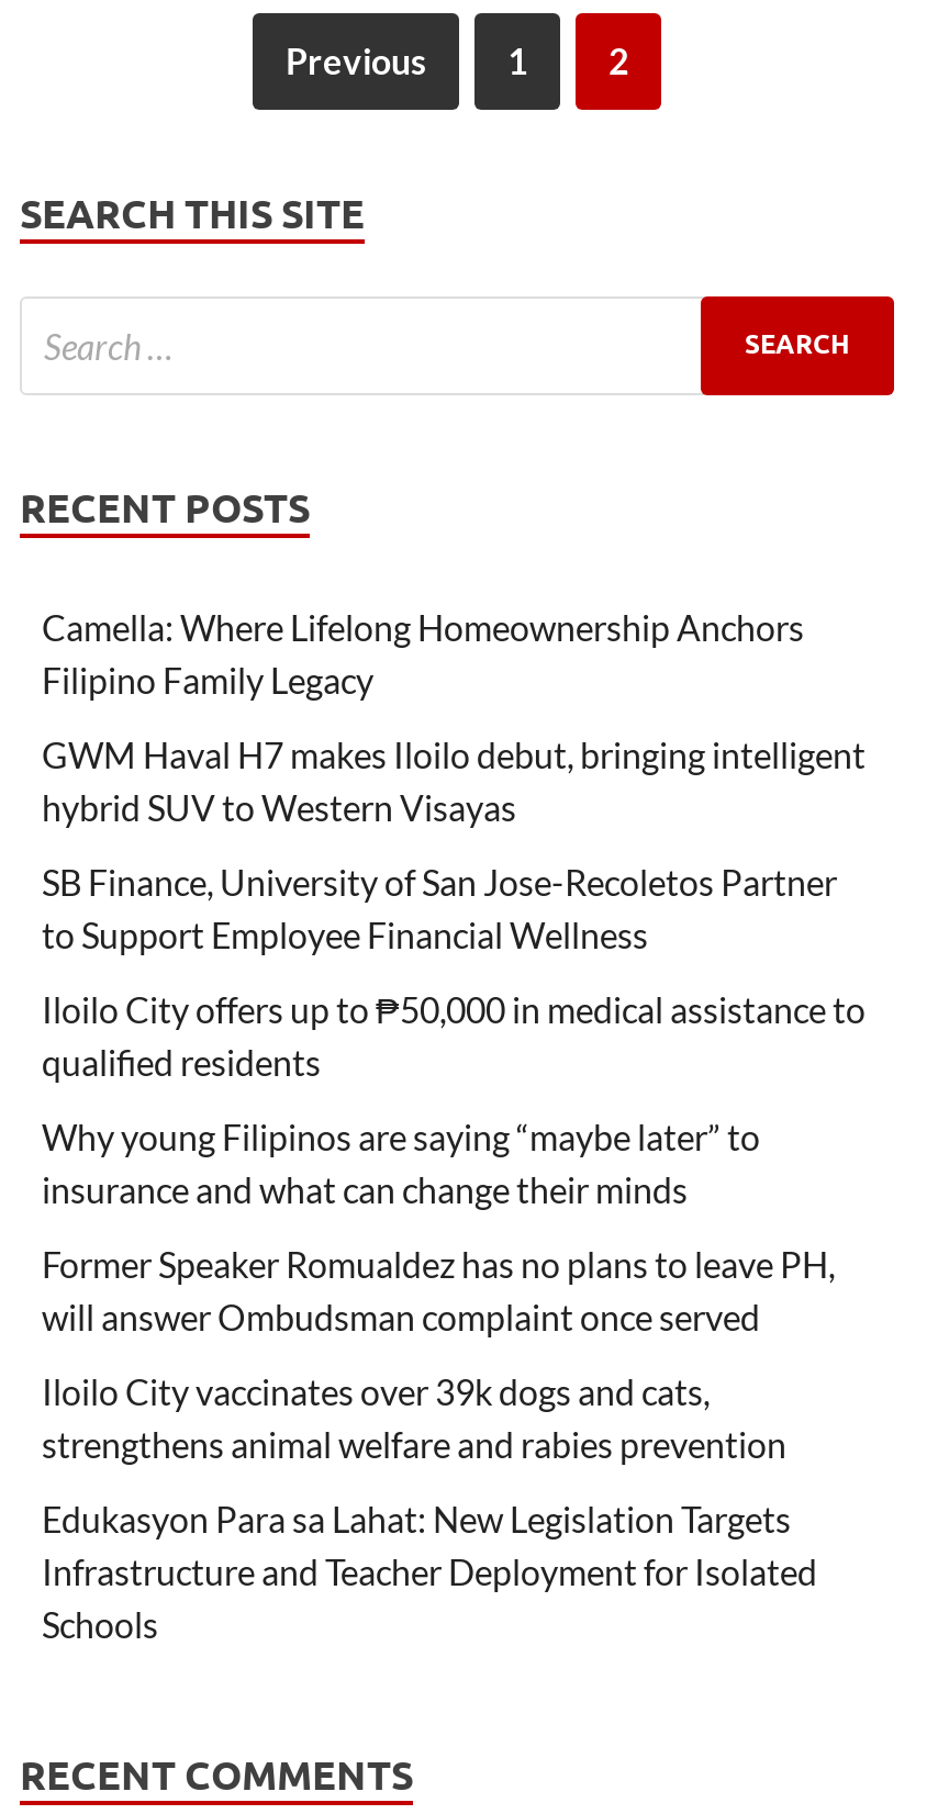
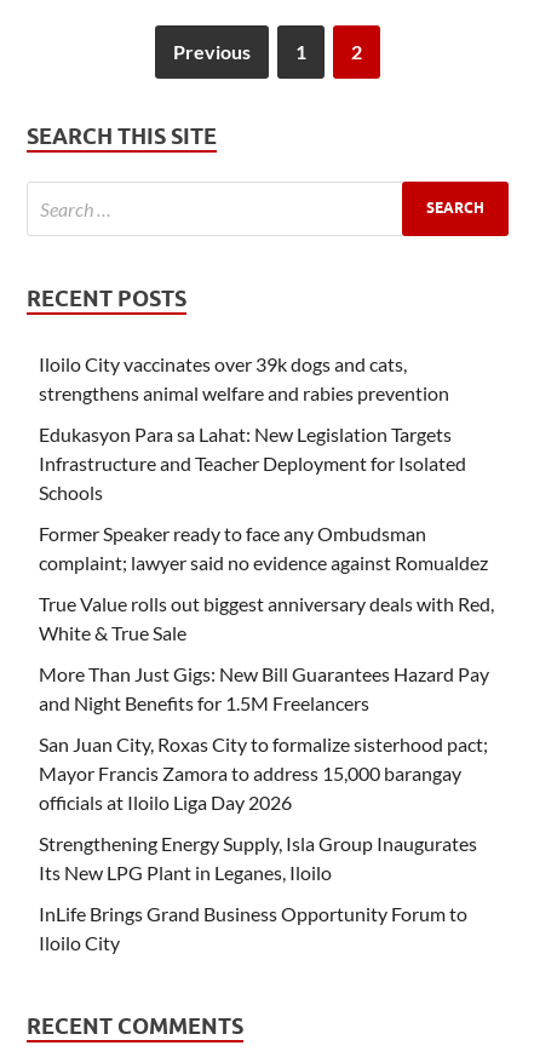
[42,606,866,1337] Camella: Where Lifelong Homeownership Anchors | Filipino Family Legacy | GWM Haval H7 makes Iloilo debut, bringing intelligent | hybrid SUV to Western Visayas | SB Finance, University of San Jose-Recoletos Partner | to Support Employee Financial Wellness | Iloilo City offers up to ₱50,000 in medical assistance to | qualified residents | Why young Filipinos are saying “maybe later” to | insurance and what can change their minds | Former Speaker Romualdez has no plans to leave PH, | will answer Ombudsman complaint once served -> none
moved [42,1370,817,1644] -> [39,352,466,503]: Iloilo City vaccinates over 39k dogs and cats, | strengthens animal welfare and rabies prevention | Edukasyon Para sa Lahat: New Legislation Targets | Infrastructure and Teacher Deployment for Isolated | Schools
none -> [39,522,494,954] Former Speaker ready to face any Ombudsman | complaint; lawyer said no evidence against Romualdez | True Value rolls out biggest anniversary deals with Red, | White & True Sale | More Than Just Gigs: New Bill Guarantees Hazard Pay | and Night Benefits for 1.5M Freelancers | San Juan City, Roxas City to formalize sisterhood pact; | Mayor Francis Zamora to address 15,000 barangay | officials at Iloilo Liga Day 2026 | Strengthening Energy Supply, Isla Group Inaugurates | Its New LPG Plant in Leganes, Iloilo | InLife Brings Grand Business Opportunity Forum to | Iloilo City

